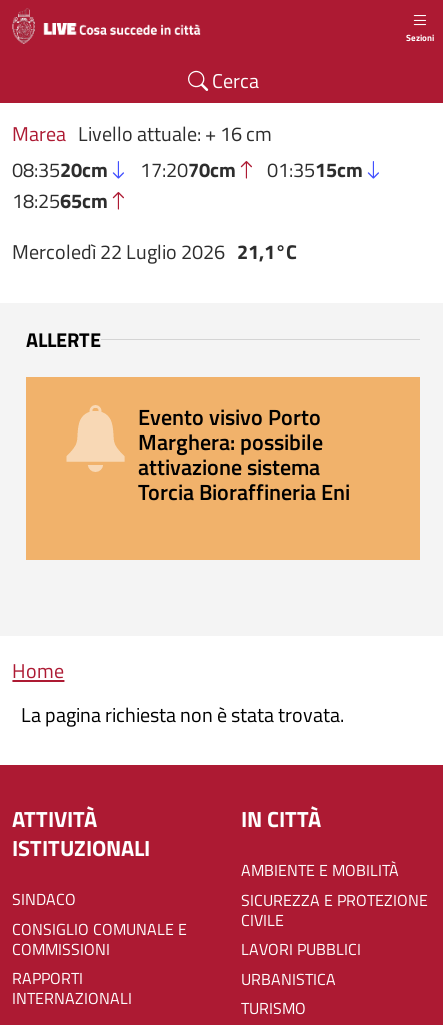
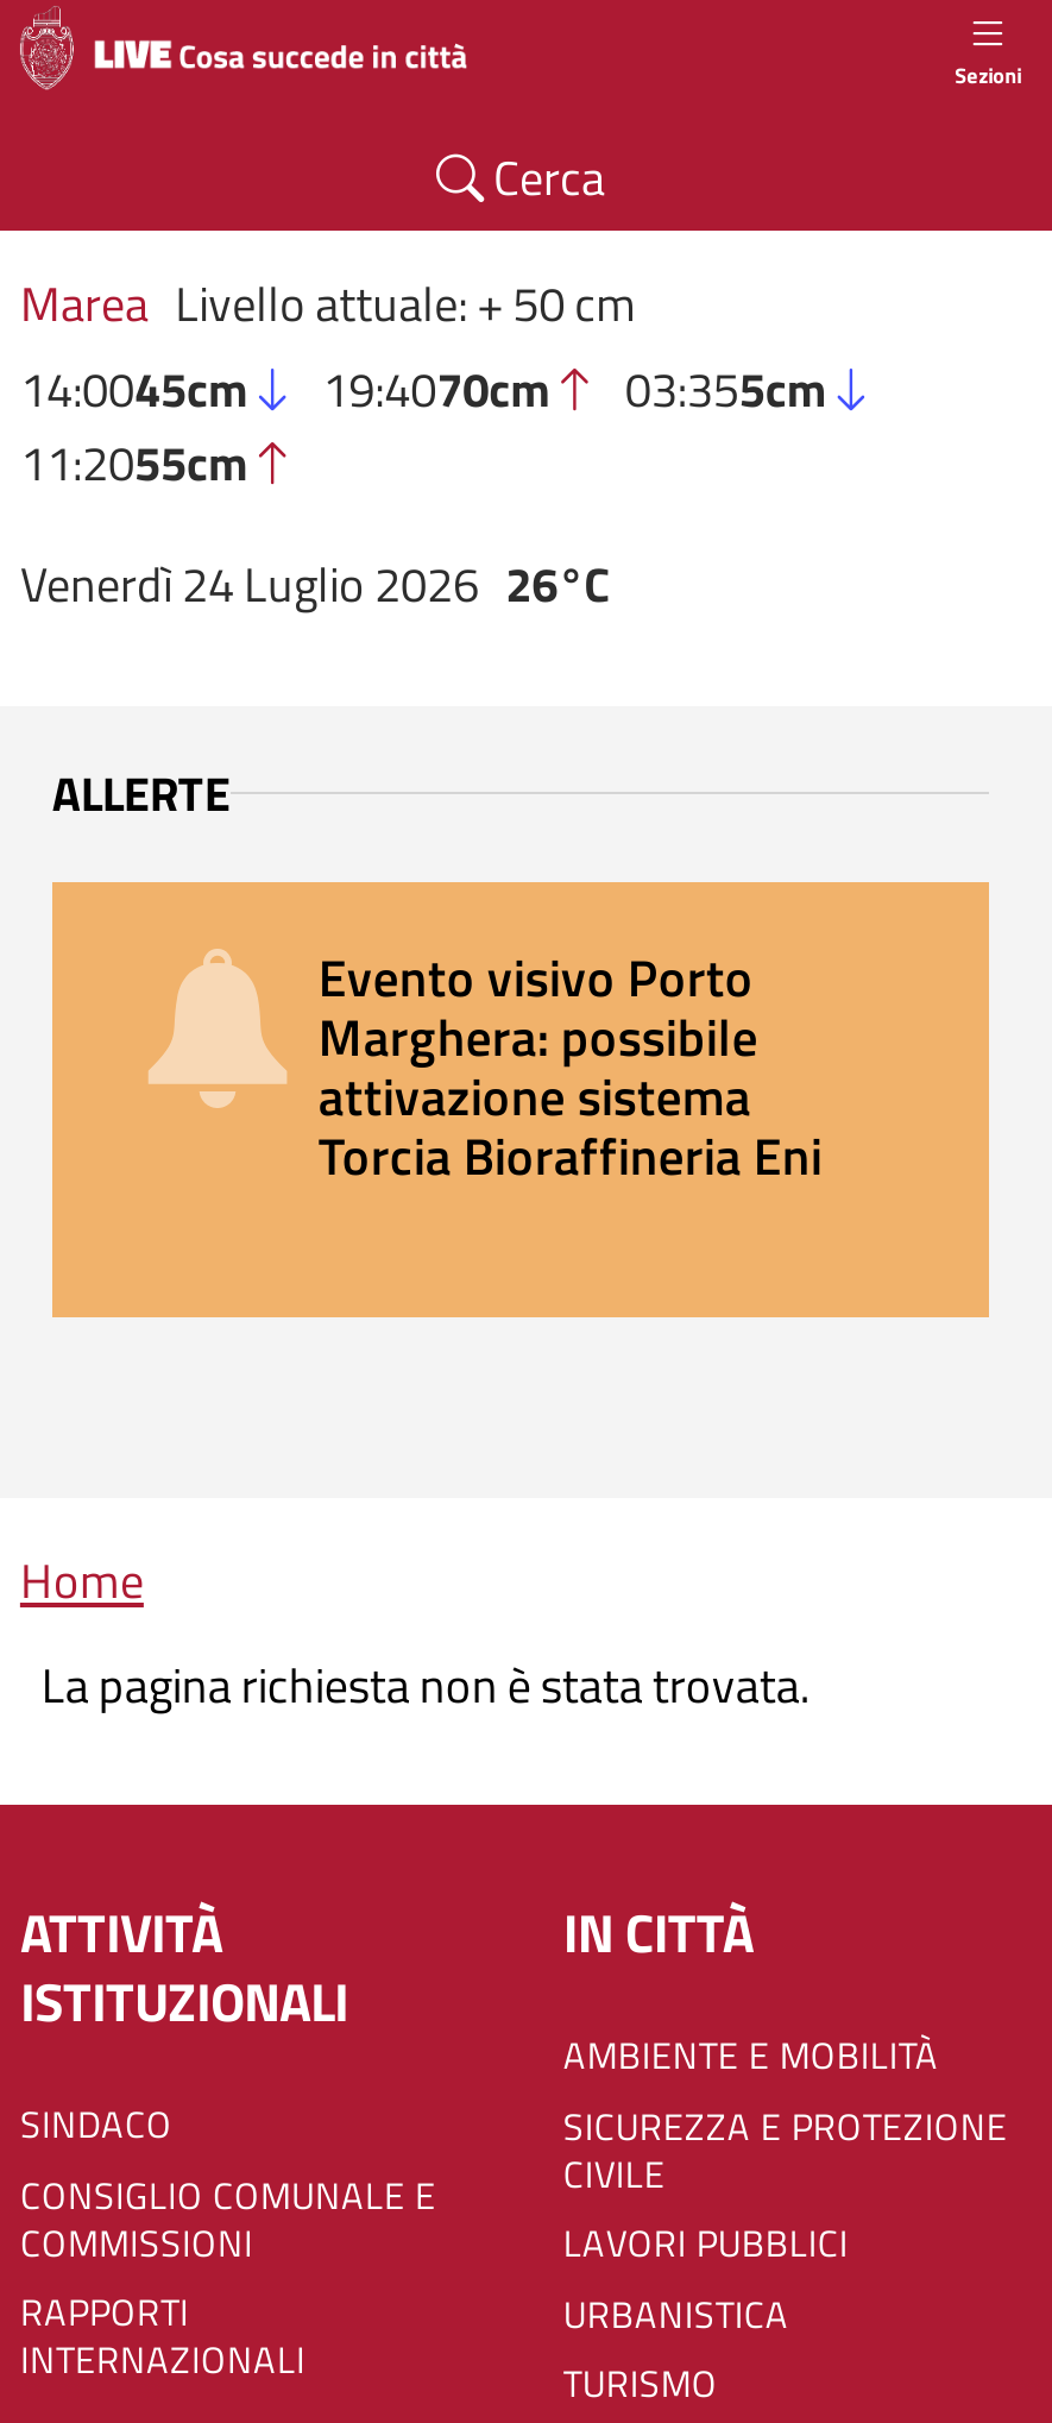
[12,118,363,216] Marea Livello attuale: + 16 cm | 08:3520cm | 17:2070cm | 01:3515cm | 18:2565cm -> [20,266,827,500] Marea Livello attuale: + 50 cm | 14:0045cm | 19:4070cm | 03:355cm | 11:2055cm
[12,236,297,267] Mercoledì 22 Luglio 2026 21,1°C -> [20,548,610,621] Venerdì 24 Luglio 2026 26°C

